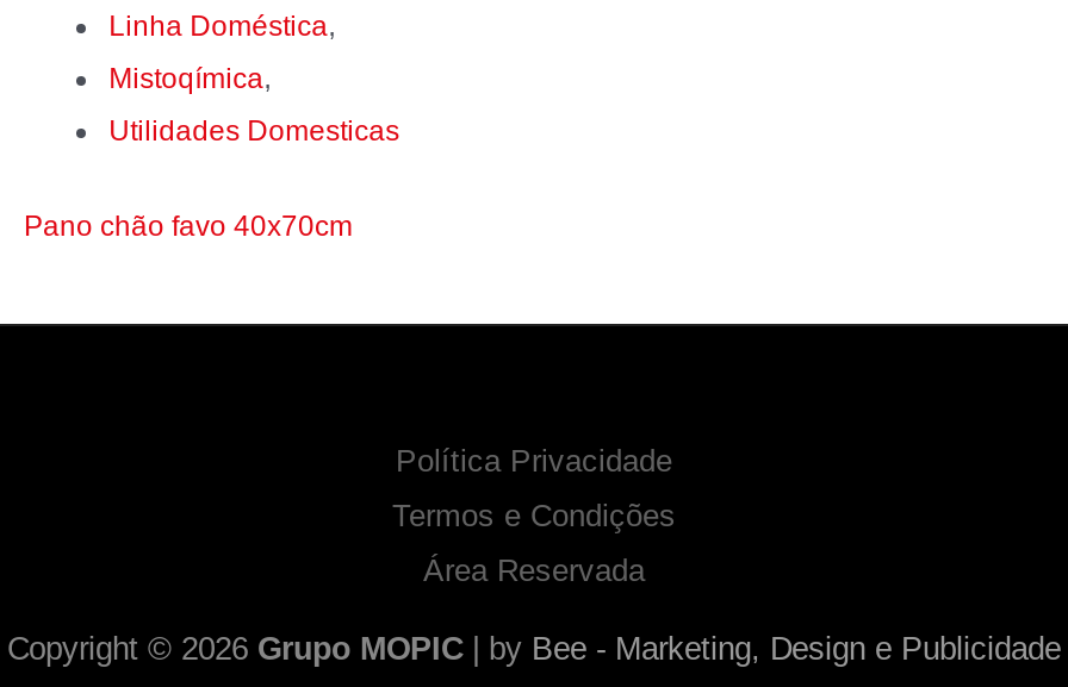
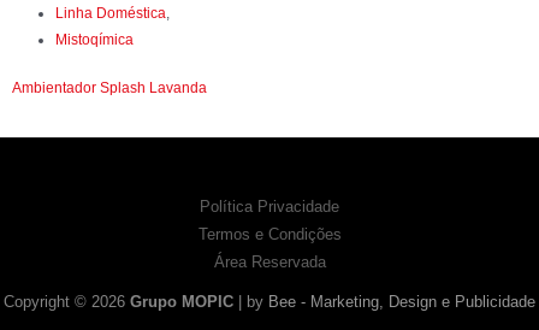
[24,62,400,242] Mistoqímica, | Utilidades Domesticas | Pano chão favo 40x70cm -> [12,31,207,96] Mistoqímica | Ambientador Splash Lavanda

